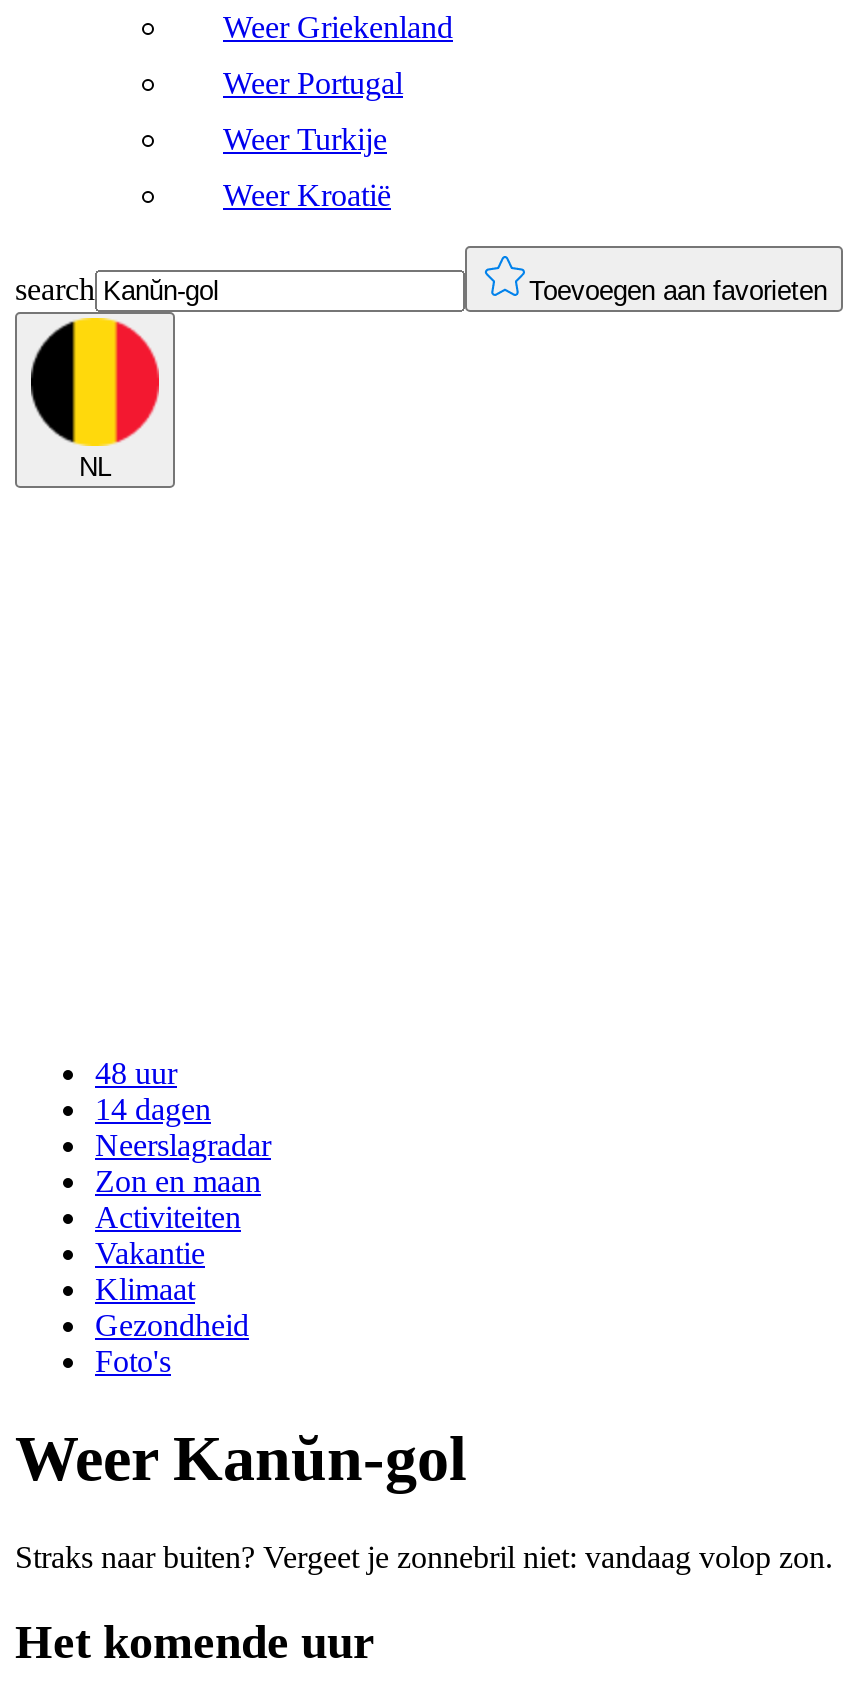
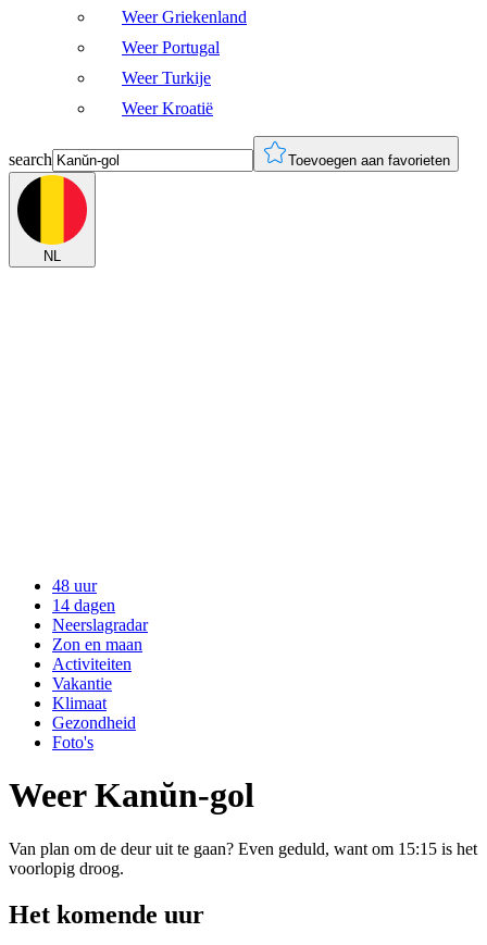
[15,1540,833,1574] Straks naar buiten? Vergeet je zonnebril niet: vandaag volop zon. -> [9,839,477,877] Van plan om de deur uit te gaan? Even geduld, want om 15:15 is het | voorlopig droog.

